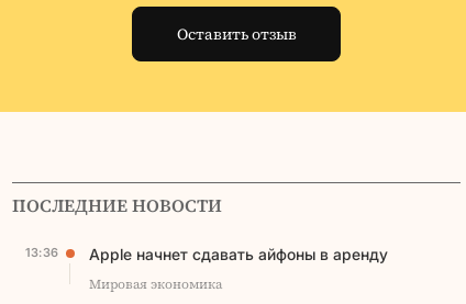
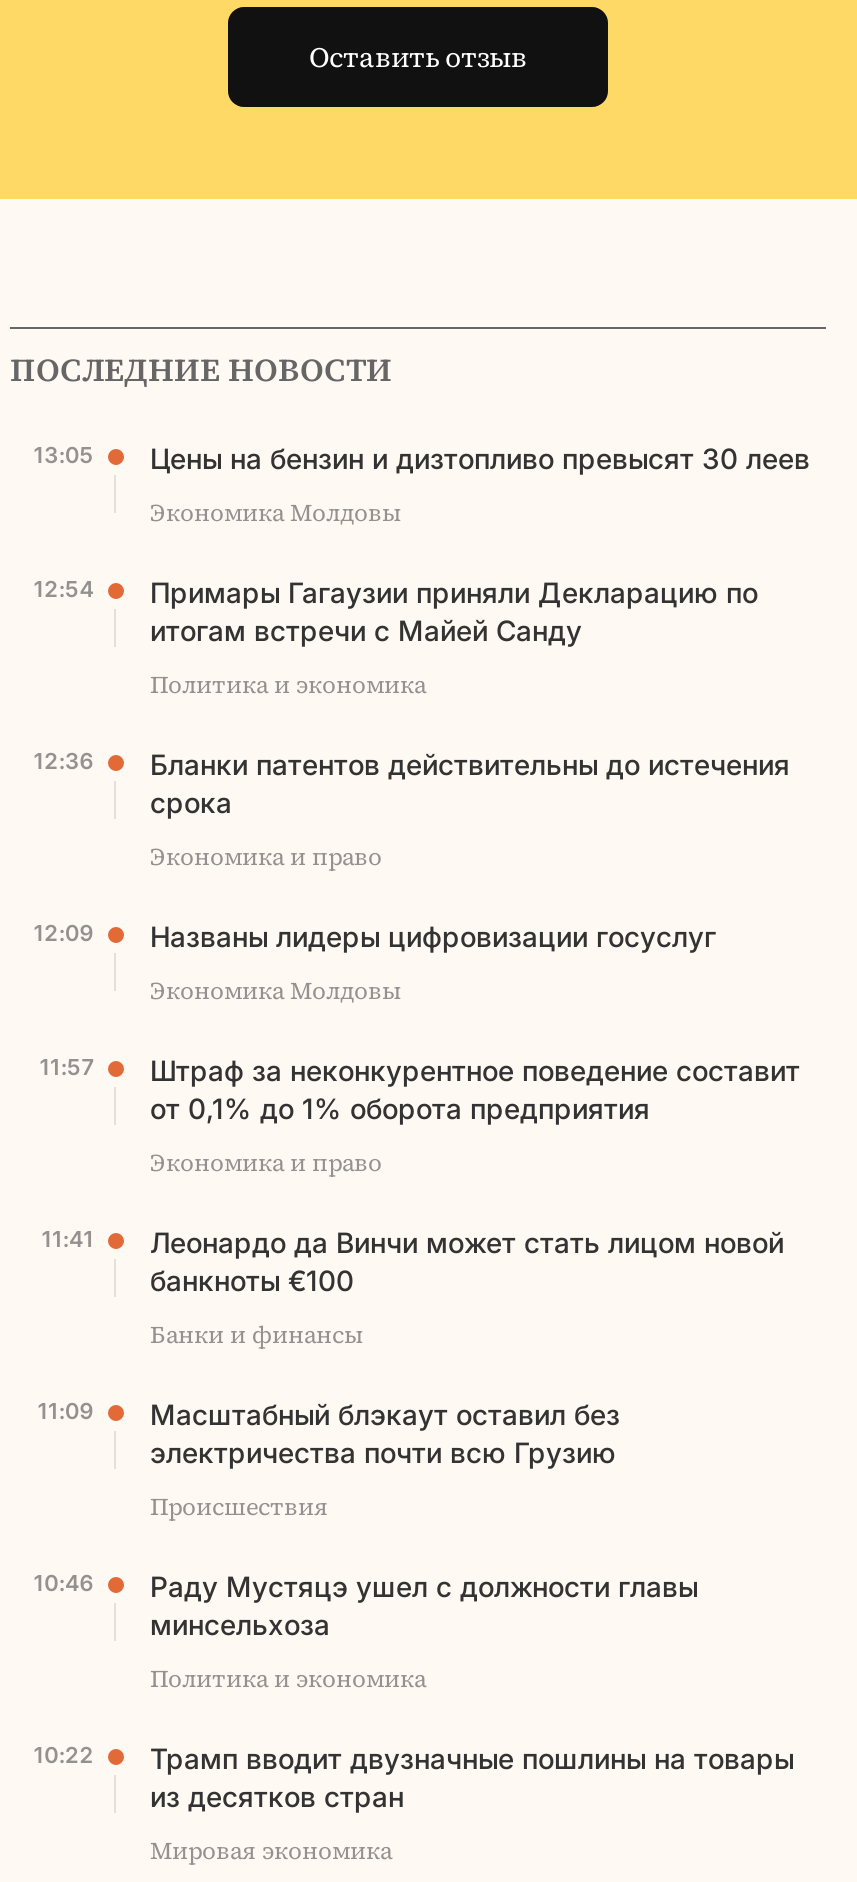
[25,245,388,263] 13:36 | Apple начнет сдавать айфоны в аренду -> [34,440,810,1812] 13:05 | Цены на бензин и дизтопливо превысят 30 леев | Экономика Молдовы | 12:54 | Примары Гагаузии приняли Декларацию по | итогам встречи с Майей Санду | Политика и экономика | 12:36 | Бланки патентов действительны до истечения | срока | Экономика и право | 12:09 | Названы лидеры цифровизации госуслуг | Экономика Молдовы | 11:57 | Штраф за неконкурентное поведение составит | от 0,1% до 1% оборота предприятия | Экономика и право | 11:41 | Леонардо да Винчи может стать лицом новой | банкноты €100 | Банки и финансы | 11:09 | Масштабный блэкаут оставил без | электричества почти всю Грузию | Происшествия | 10:46 | Раду Мустяцэ ушел с должности главы | минсельхоза | Политика и экономика | 10:22 | Трамп вводит двузначные пошлины на товары | из десятков стран

